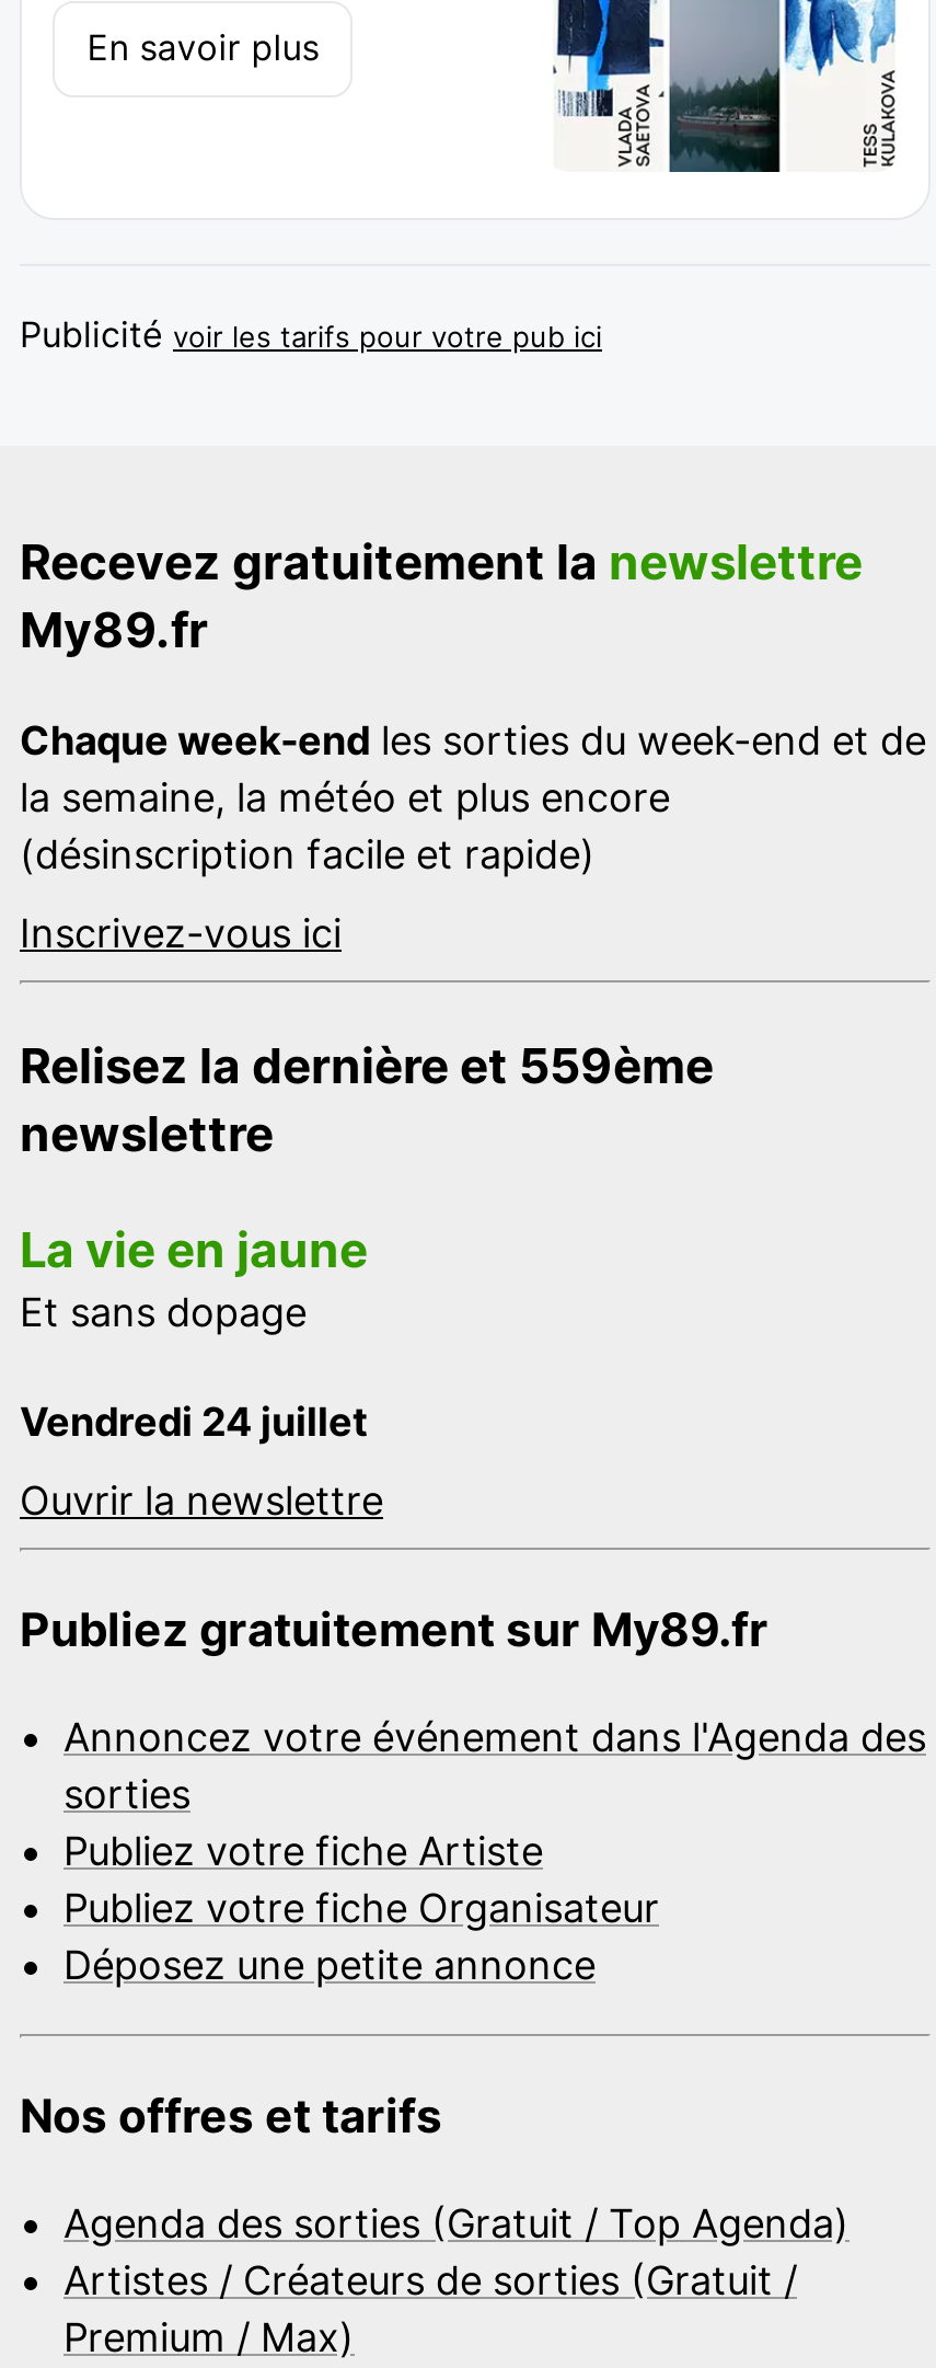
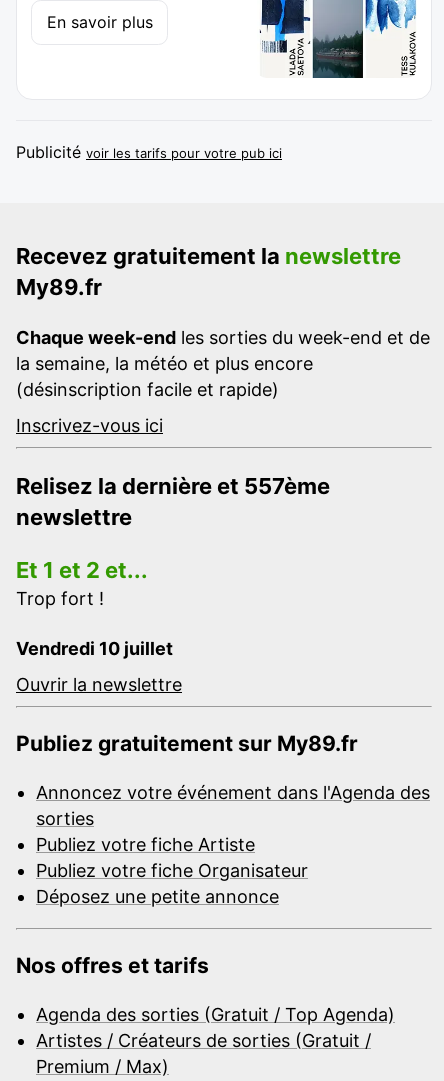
[20,1037,714,1094] Relisez la dernière et 559ème -> [16,473,330,499] Relisez la dernière et 557ème
[20,1221,368,1334] La vie en jaune | Et sans dopage -> [16,557,148,609] Et 1 et 2 et... | Trop fort !
[20,1398,368,1444] Vendredi 24 juillet -> [16,638,173,659] Vendredi 10 juillet

